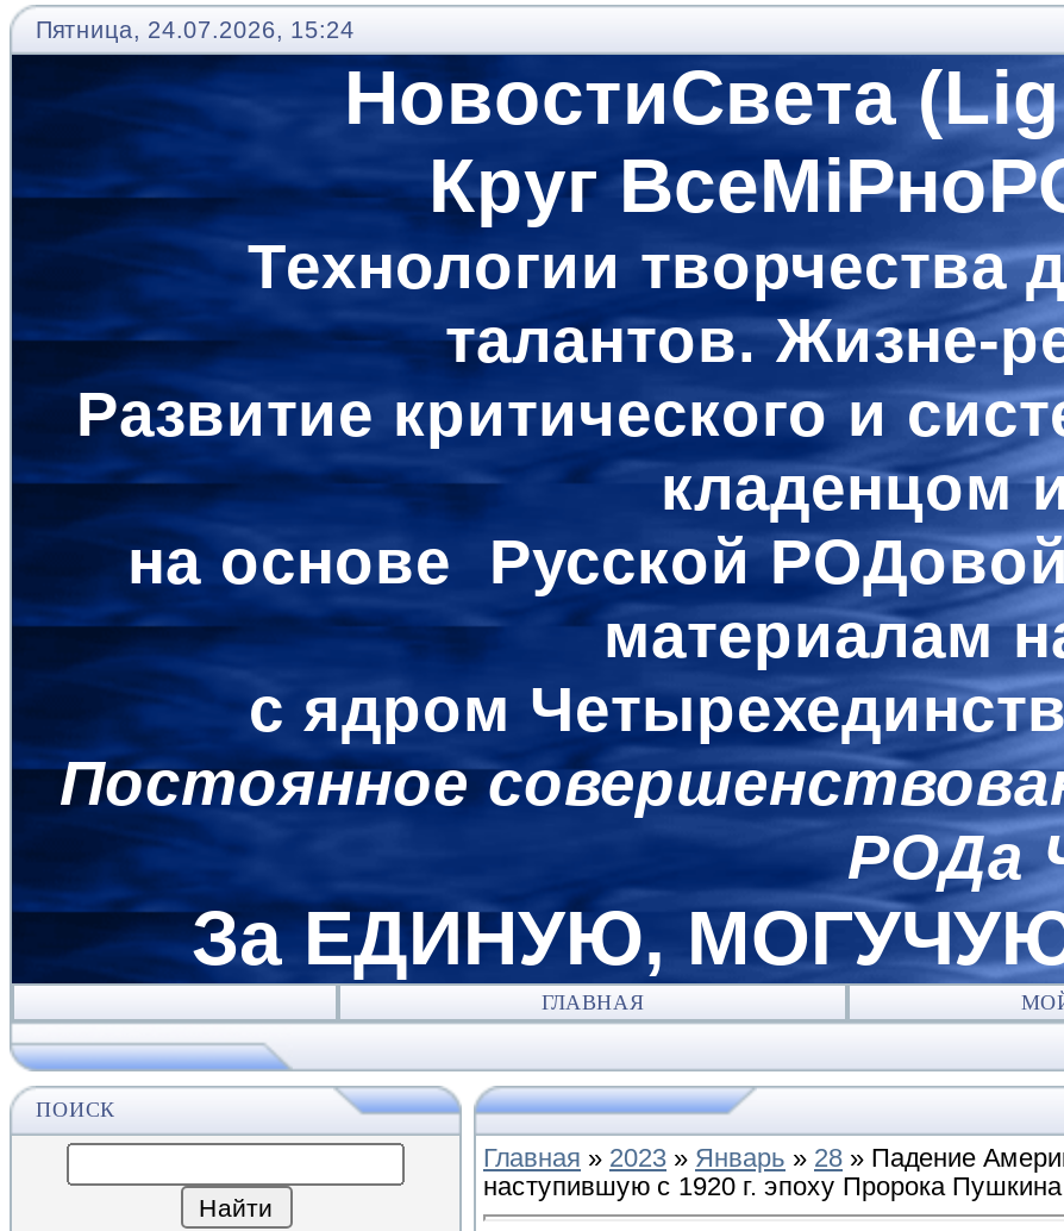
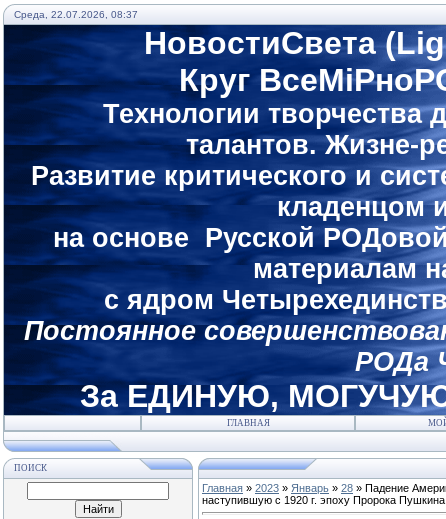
[36,17,355,43] Пятница, 24.07.2026, 15:24 -> [14,9,138,20] Среда, 22.07.2026, 08:37

